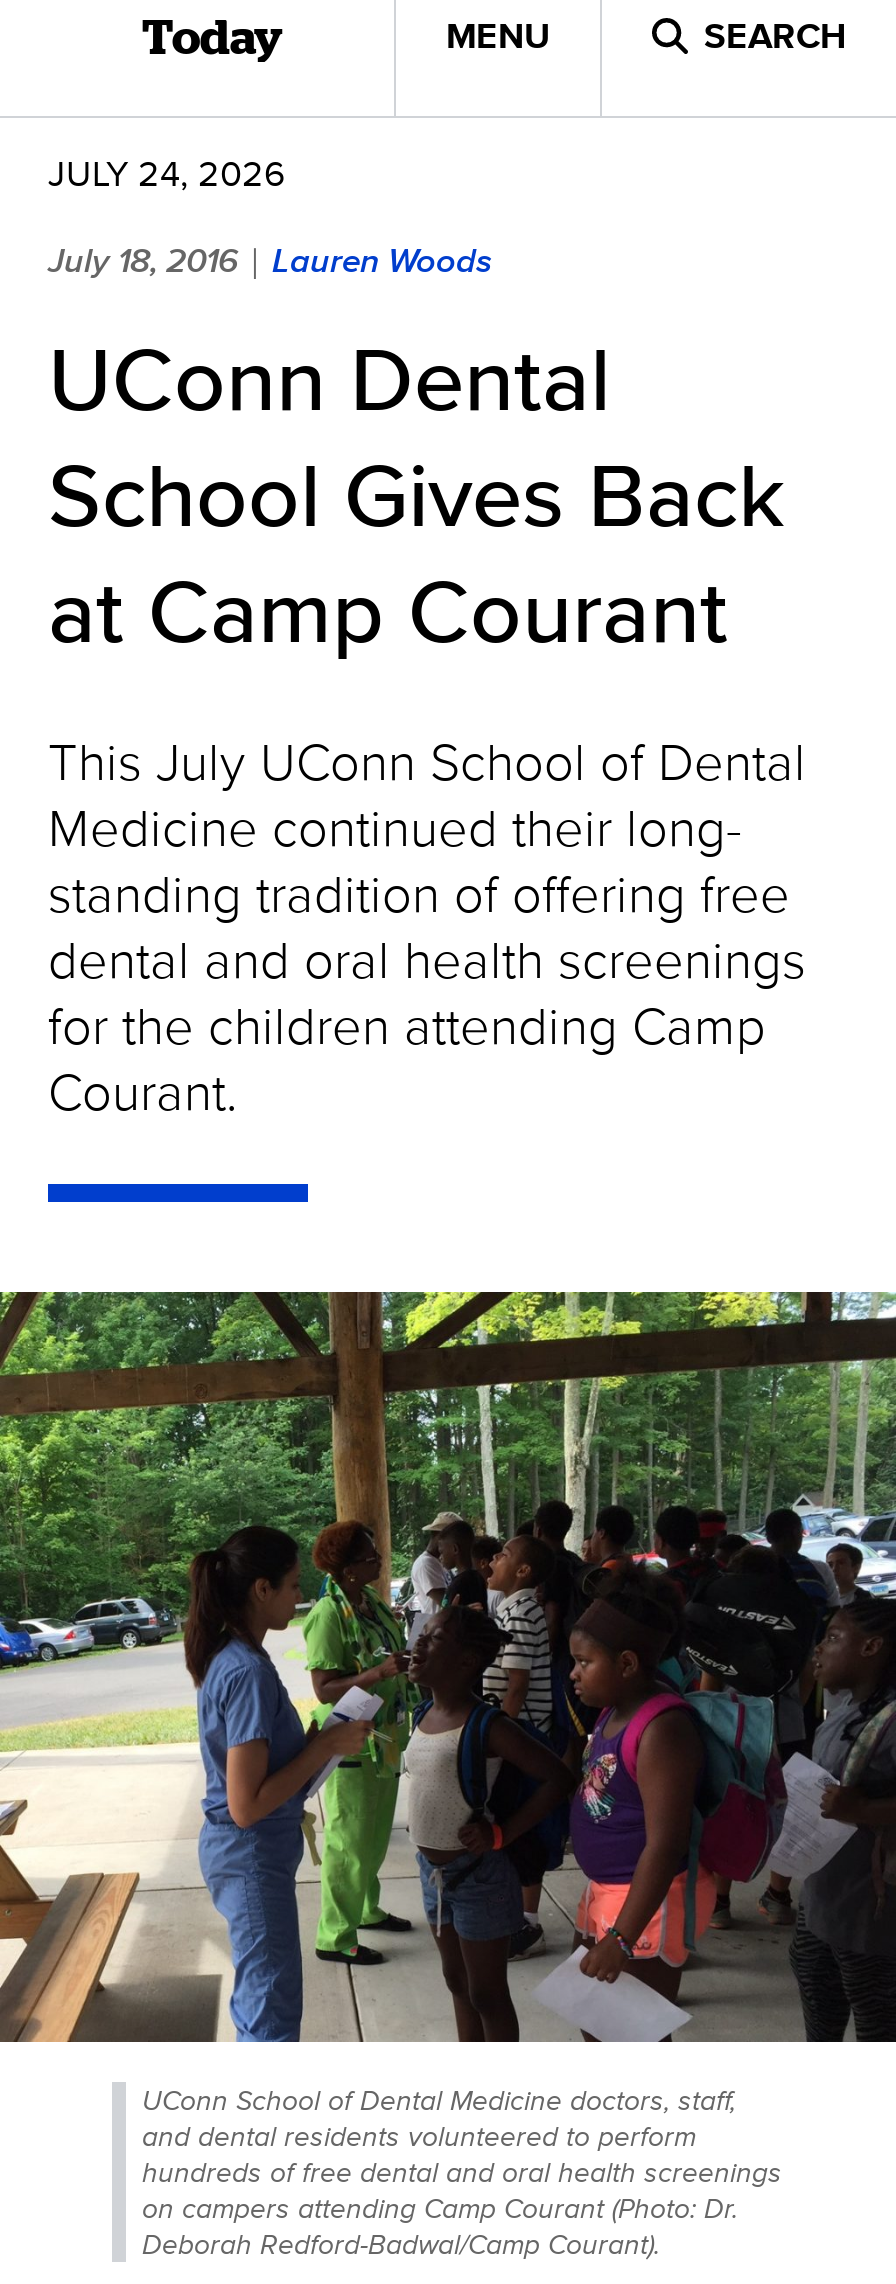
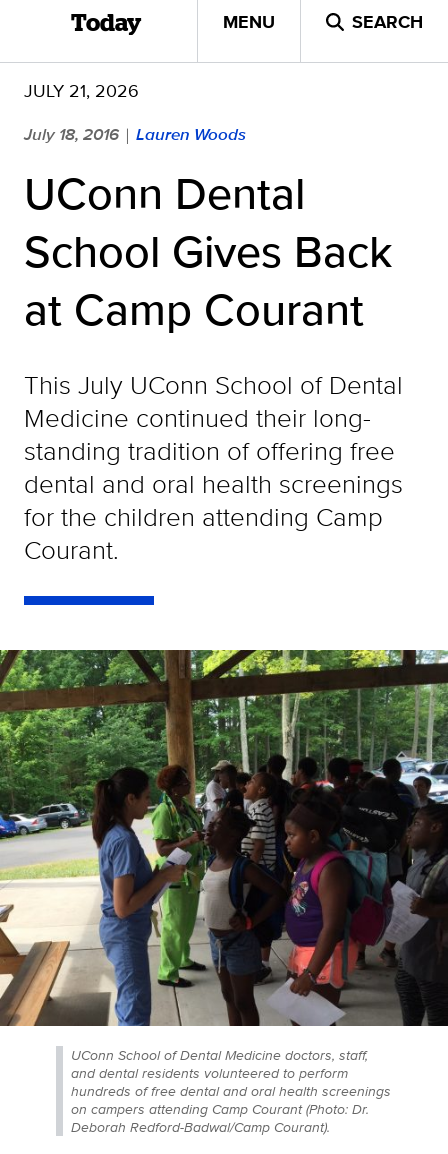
[48,148,286,198] JULY 24, 2026 -> [24,78,139,103] JULY 21, 2026

